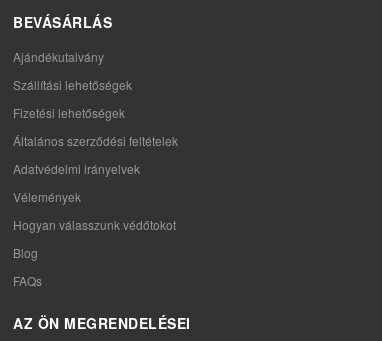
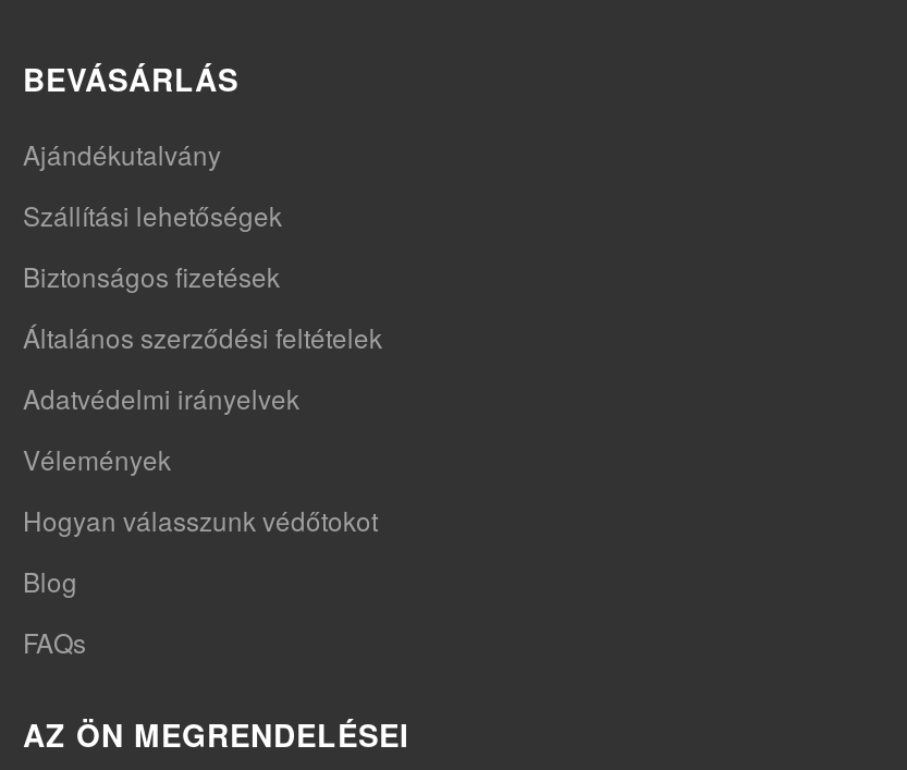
[13,104,125,121] Fizetési lehetőségek -> [23,258,280,295] Biztonságos fizetések

